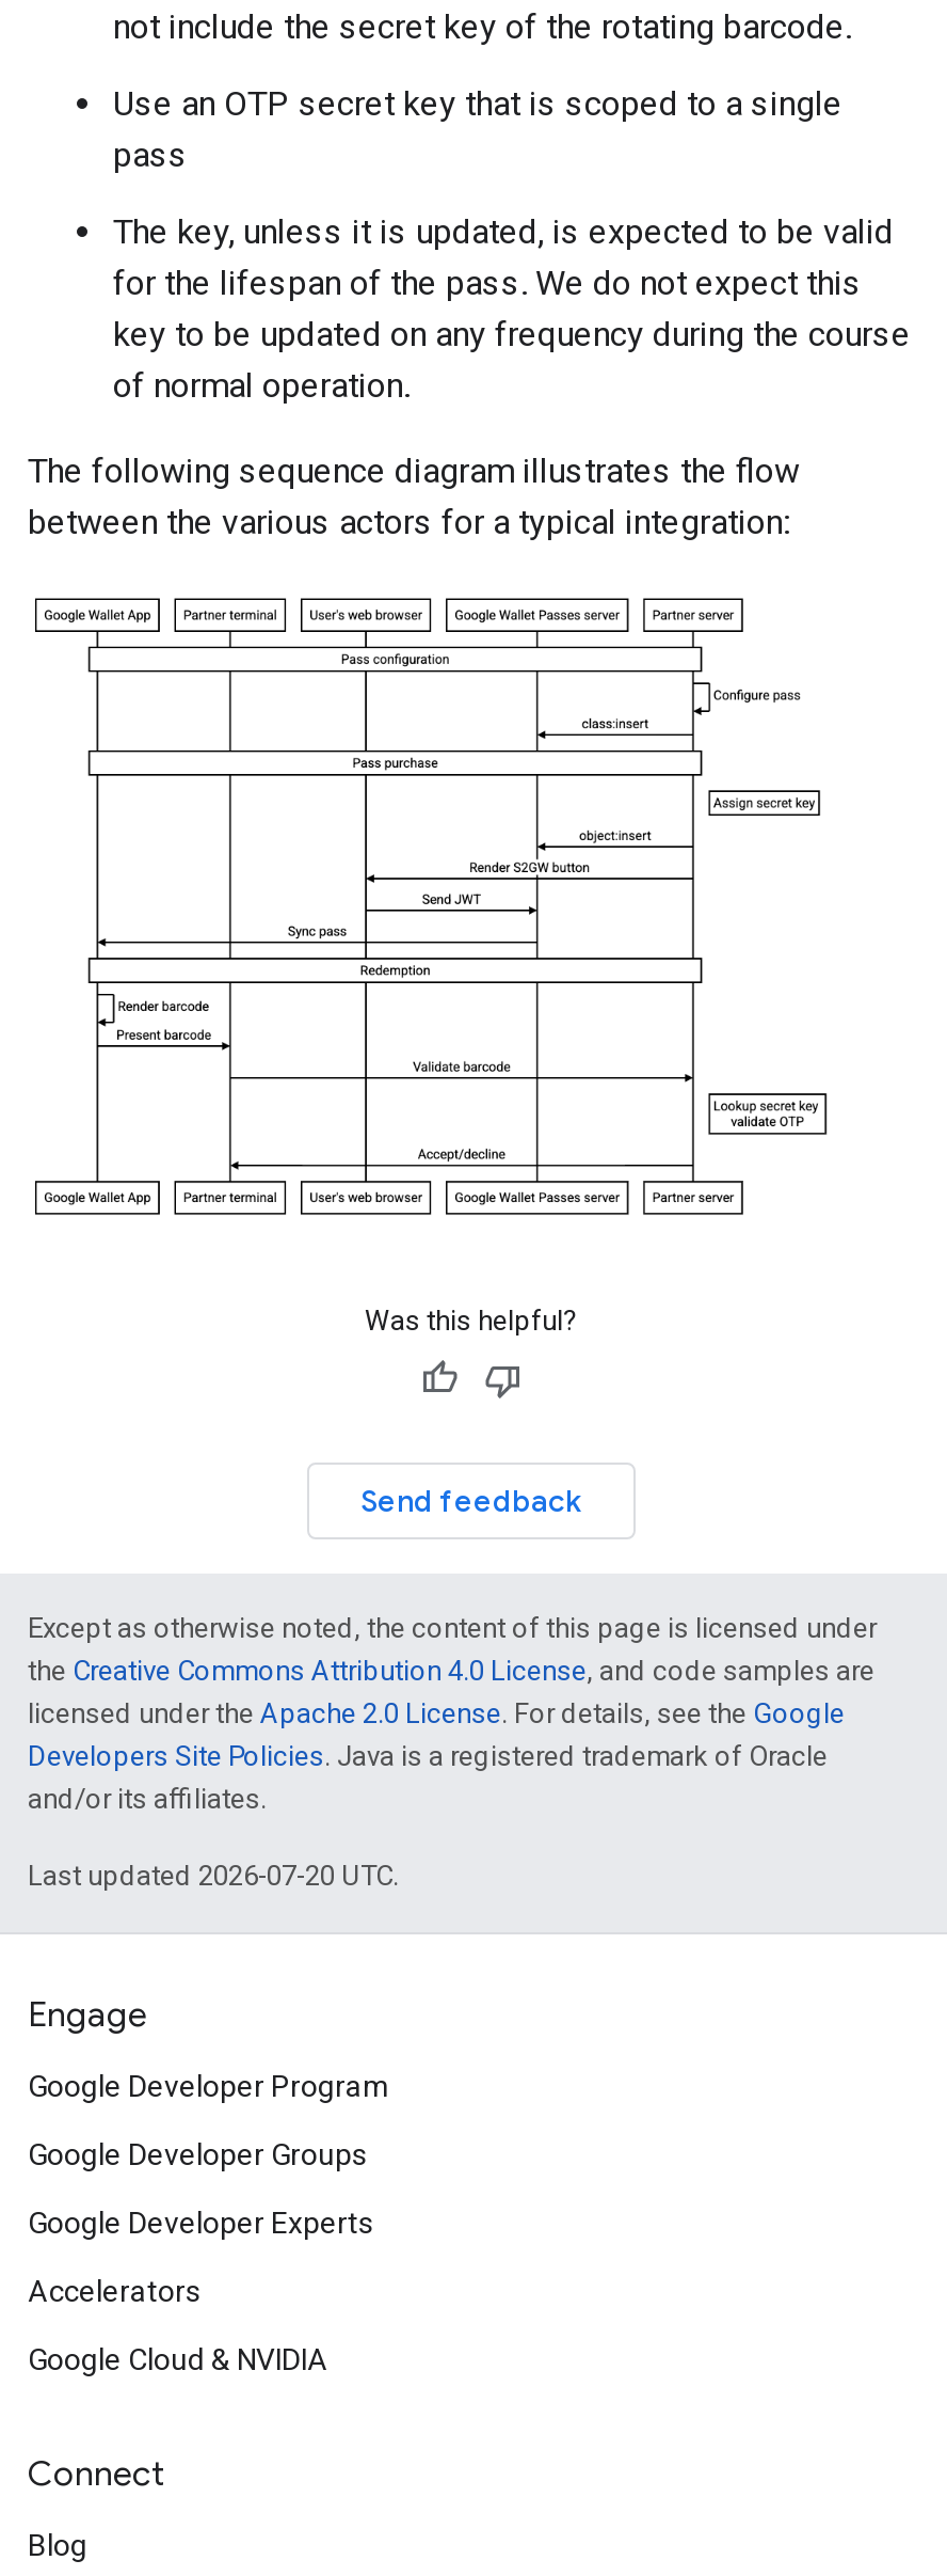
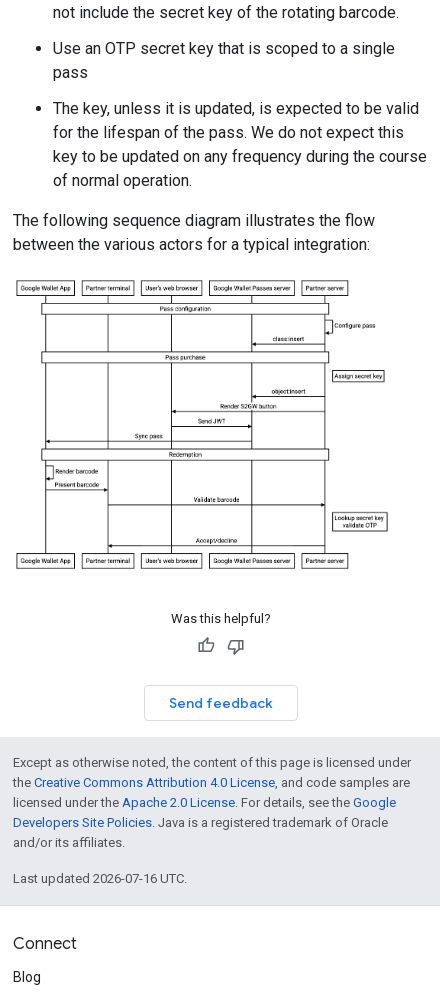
[28,1859,399,2376] Last updated 2026-07-20 UTC. | Engage | Google Developer Program | Google Developer Groups | Google Developer Experts | Accelerators | Google Cloud & NVIDIA -> [13,870,187,885] Last updated 2026-07-16 UTC.

